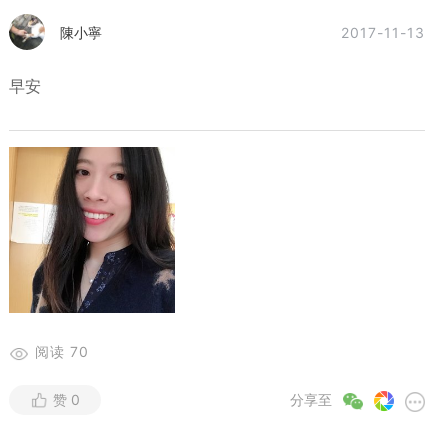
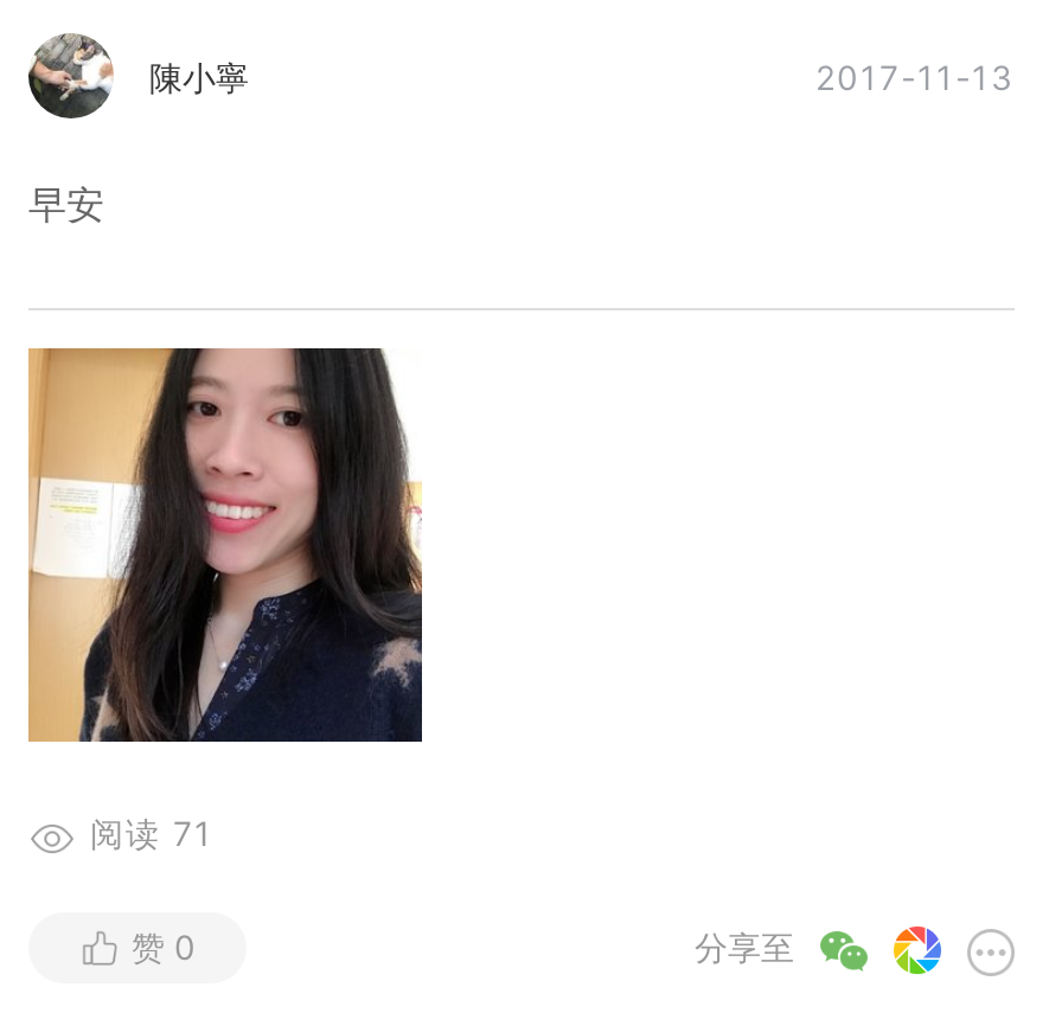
[35,343,89,360] 阅读70 -> [90,814,213,854] 阅读71

